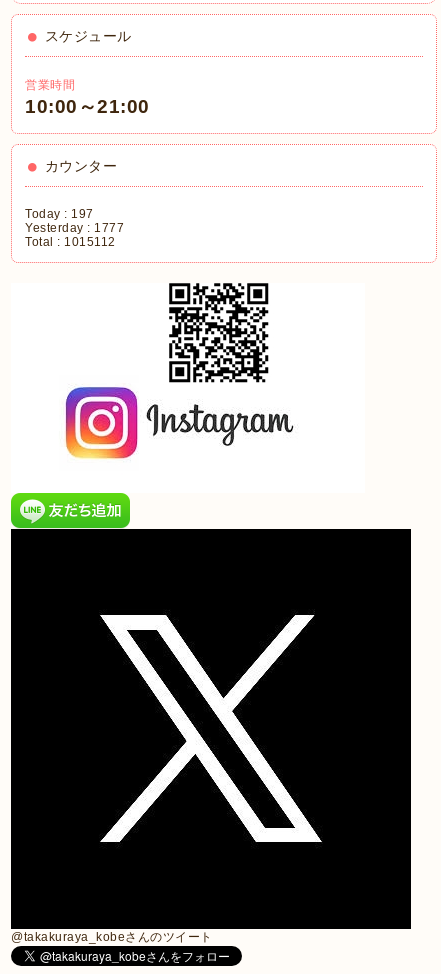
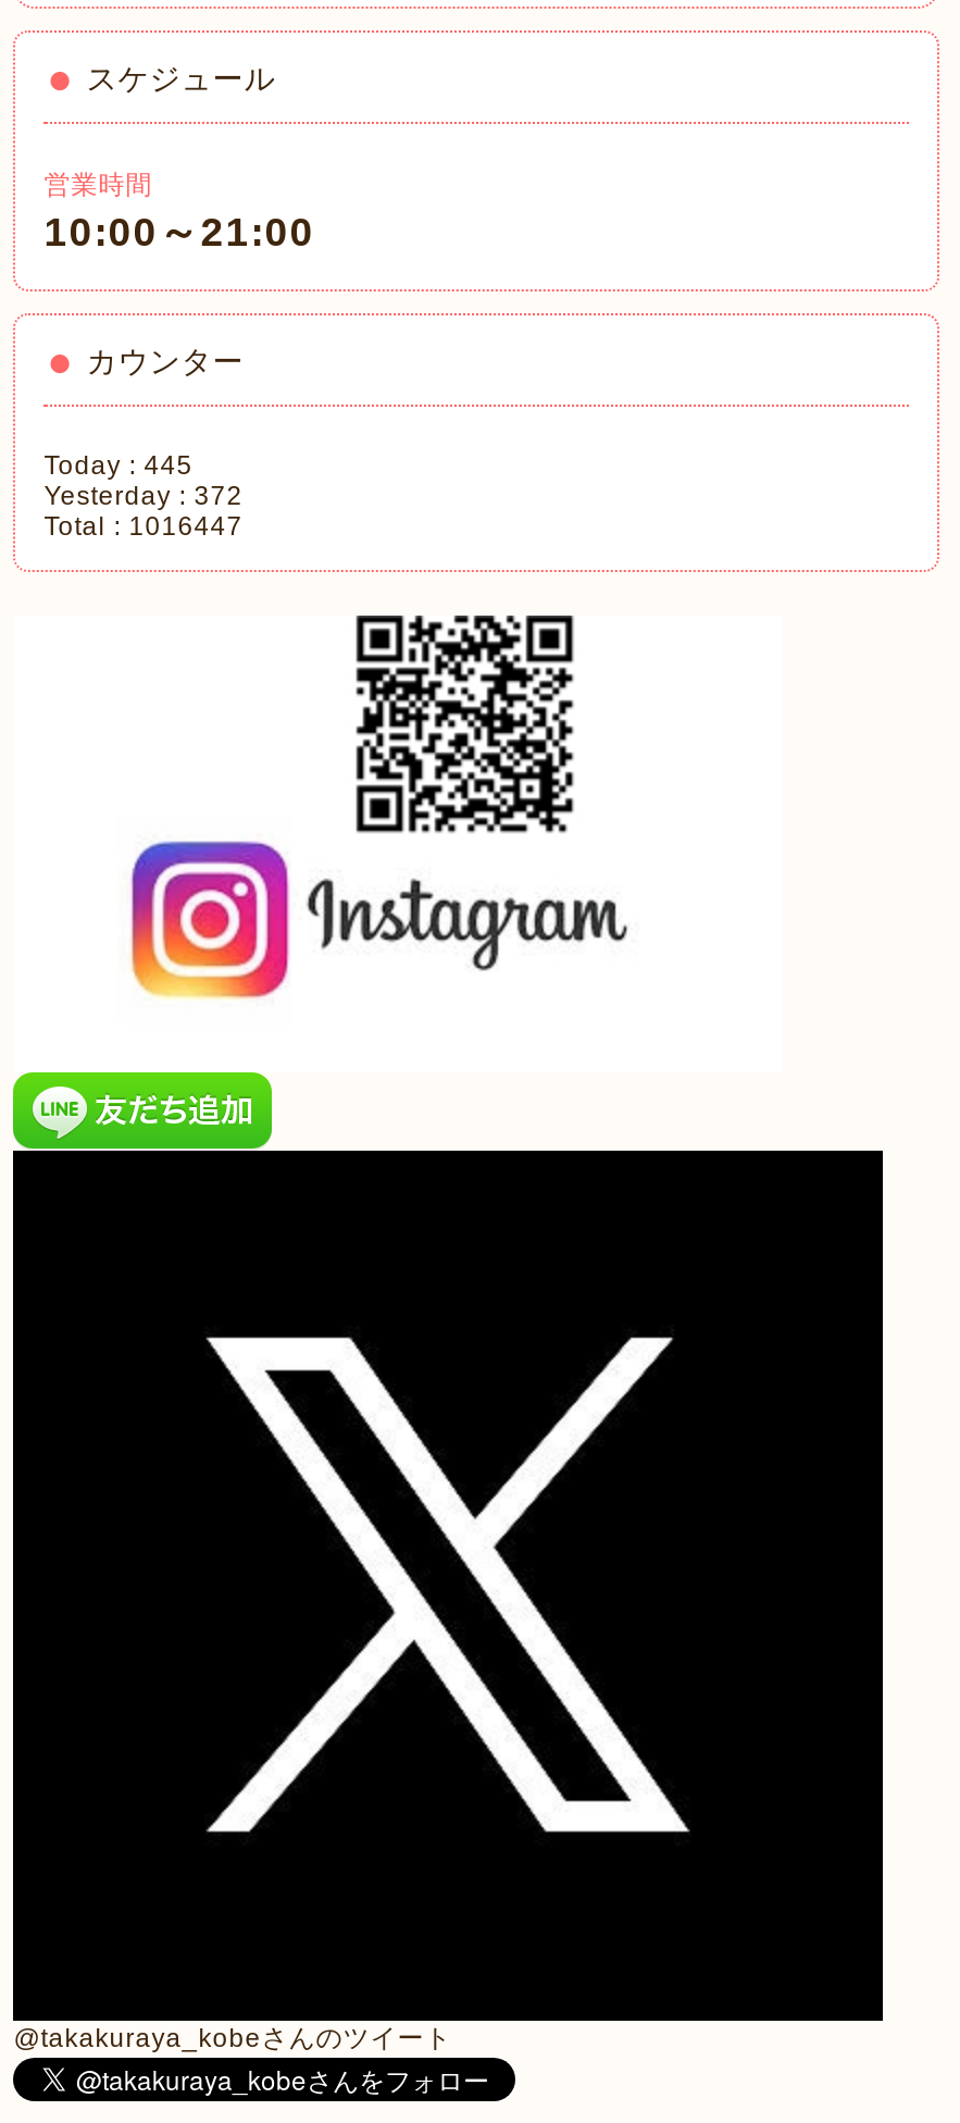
[25,207,94,221] Today : 197 -> [44,450,193,481] Today : 445
[25,221,124,235] Yesterday : 1777 -> [44,481,243,511] Yesterday : 372
[25,235,116,249] Total : 1015112 -> [44,511,243,541] Total : 1016447

